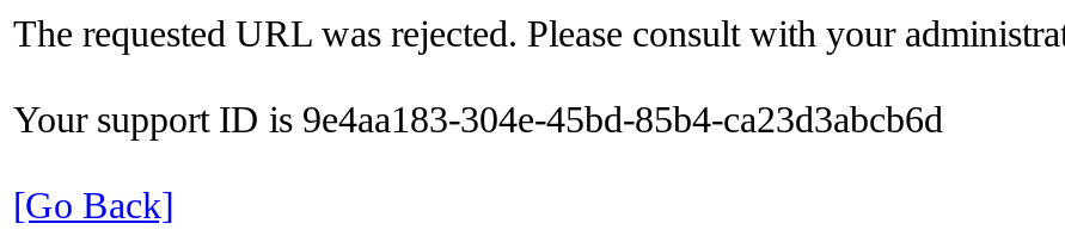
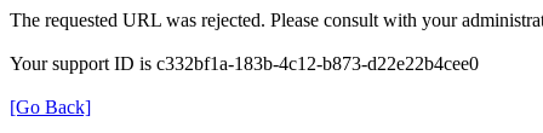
[13,99,943,139] Your support ID is 9e4aa183-304e-45bd-85b4-ca23d3abcb6d -> [10,53,479,74] Your support ID is c332bf1a-183b-4c12-b873-d22e22b4cee0

